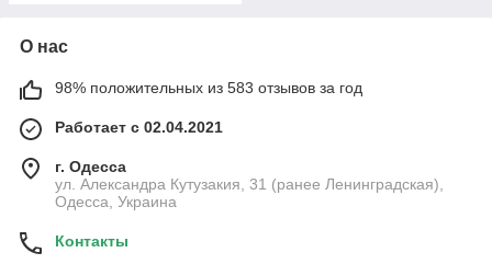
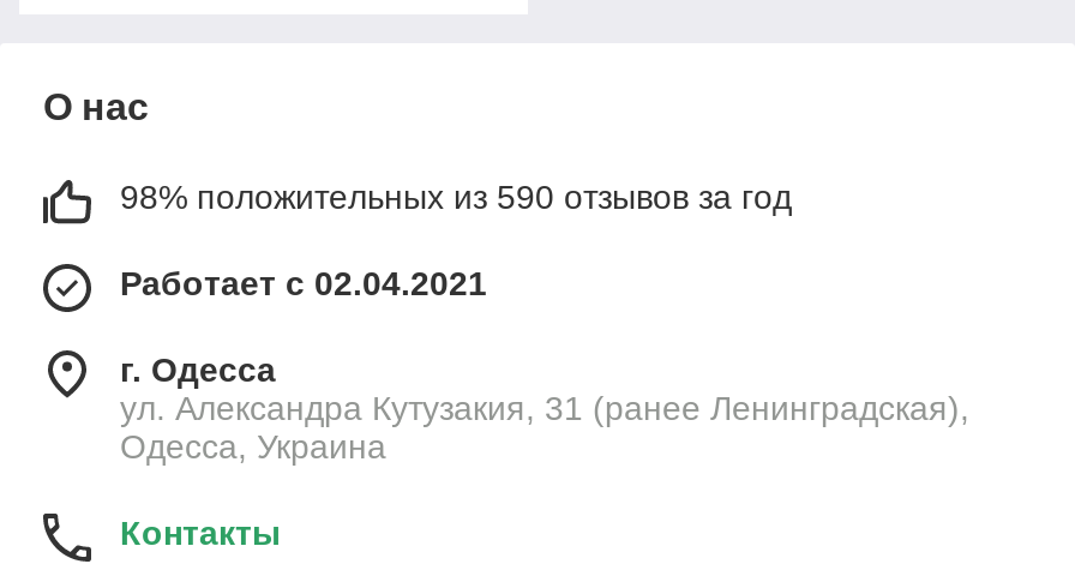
[55,79,362,97] 98% положительных из 583 отзывов за год -> [120,179,792,217] 98% положительных из 590 отзывов за год

